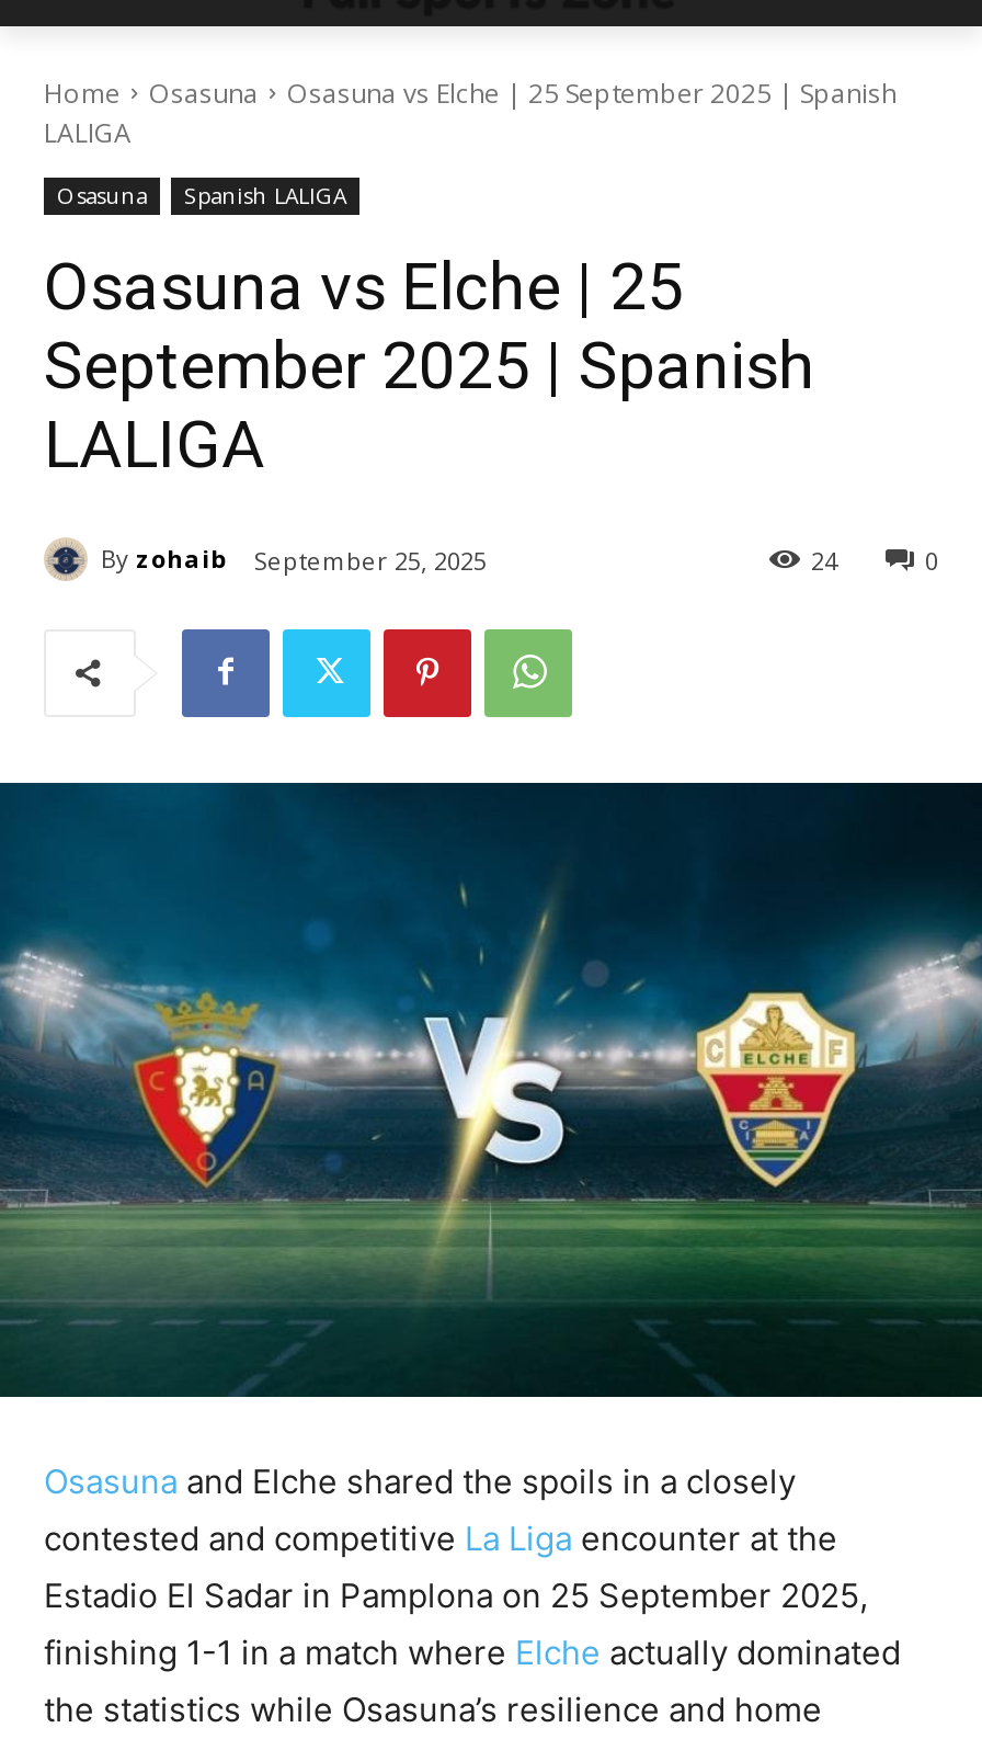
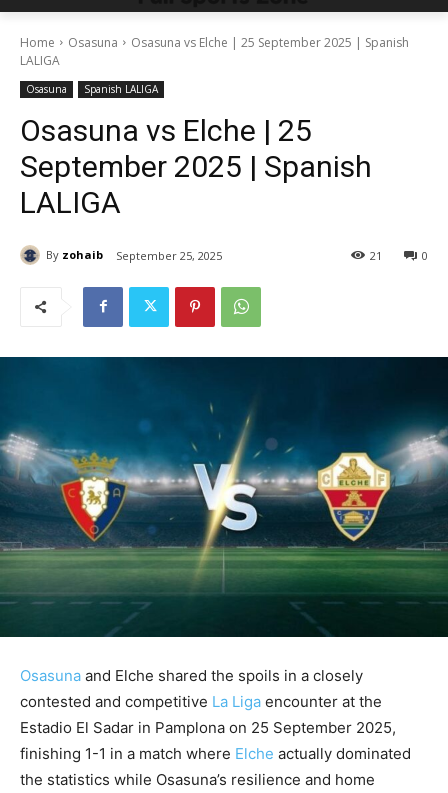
[811,543,837,576] 24 -> [370,248,382,263] 21

